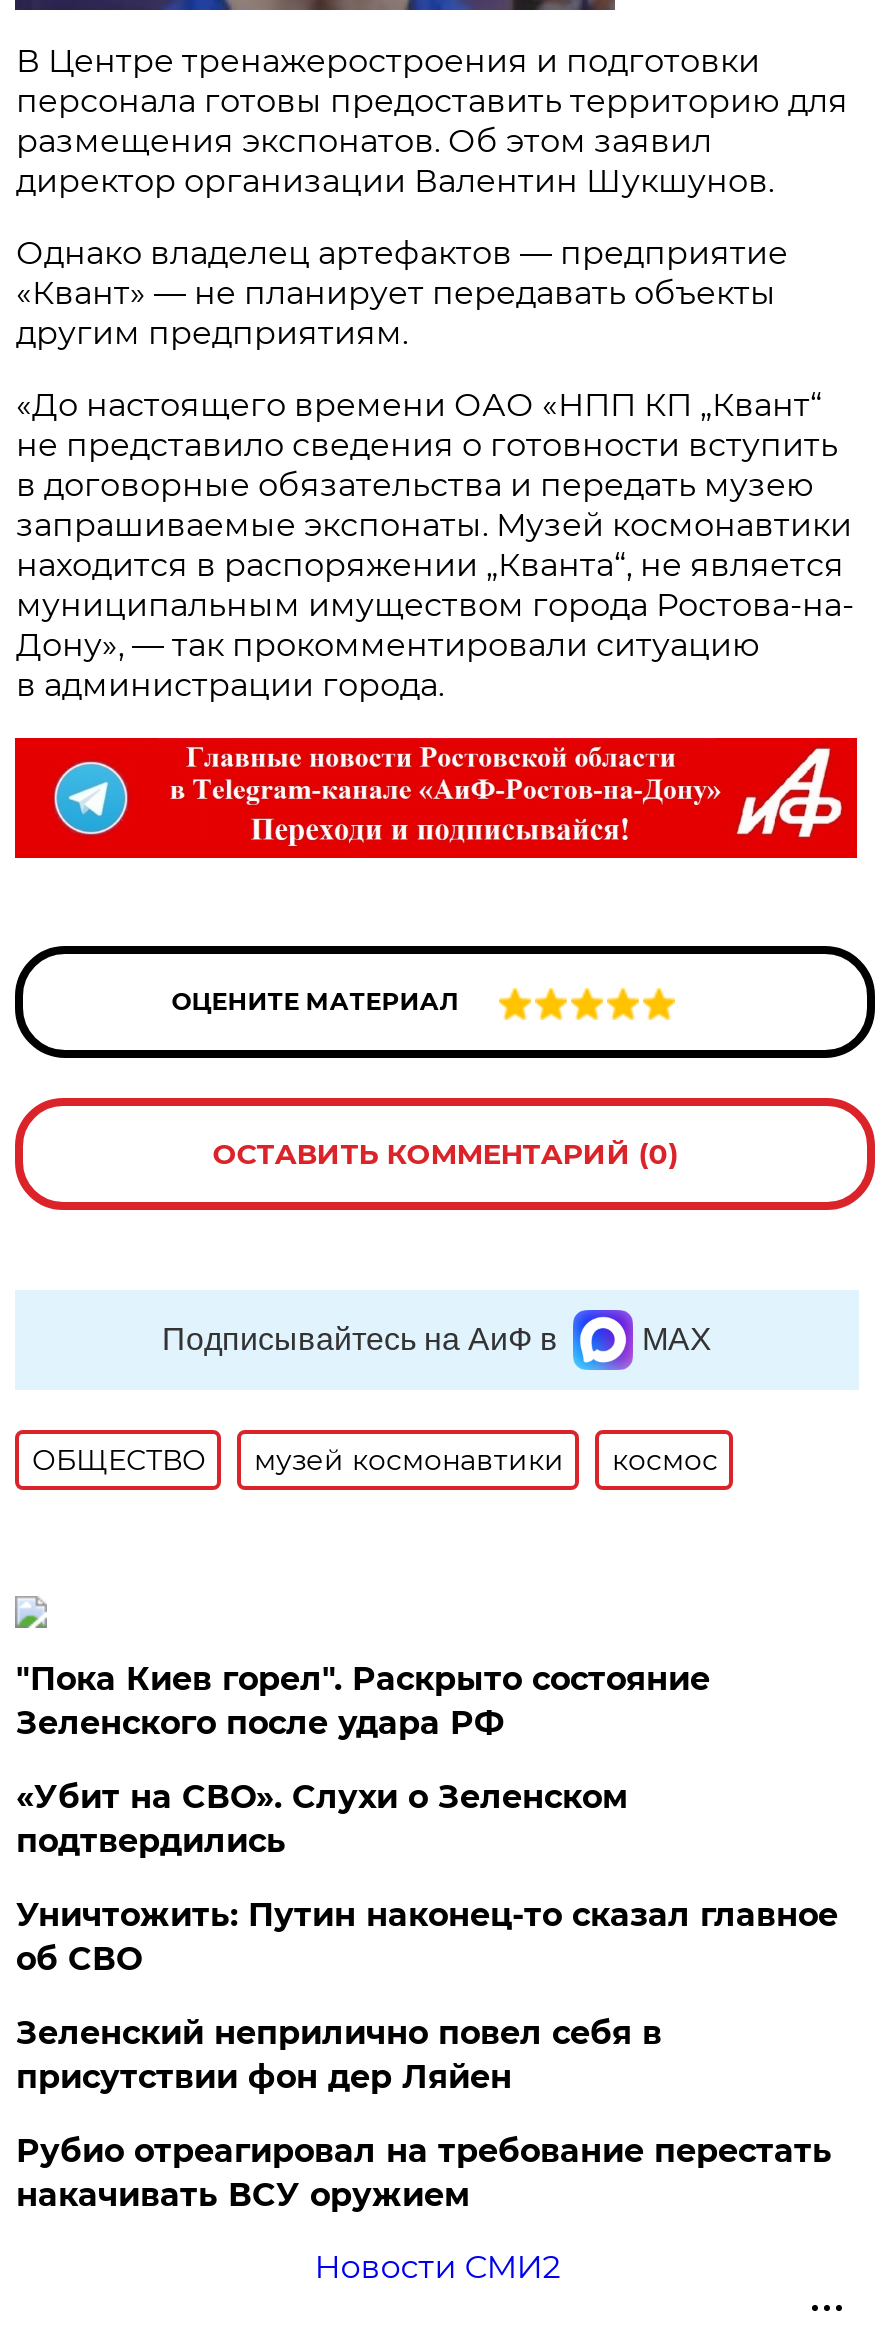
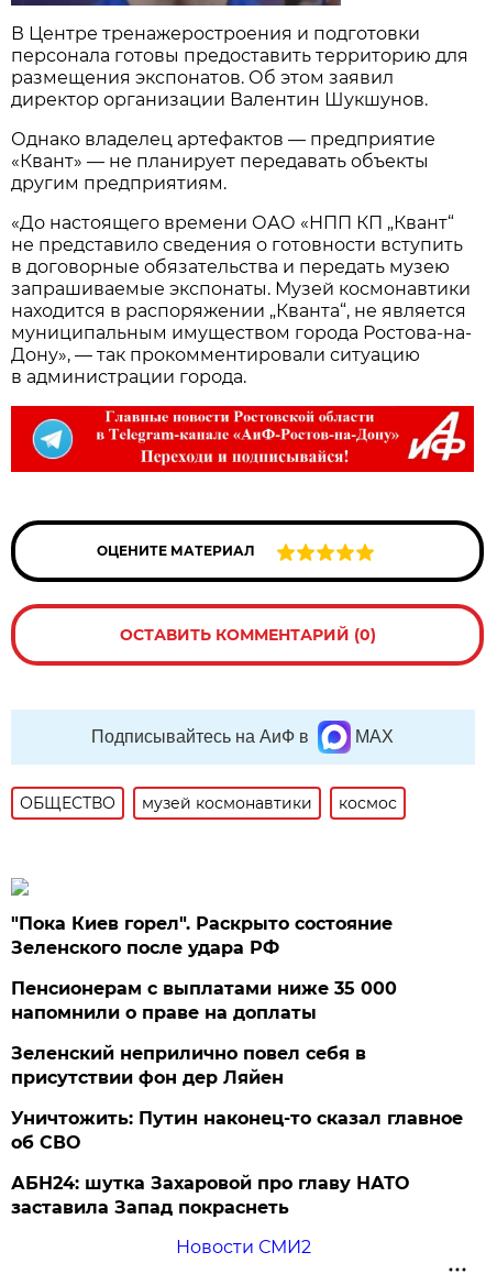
[16,1778,628,1860] «Убит на СВО». Слухи о Зеленском | подтвердились -> [11,978,397,1023] Пенсионерам с выплатами ниже 35 000 | напомнили о праве на доплаты
moved [16,1896,838,1978] -> [11,1108,463,1153]: Уничтожить: Путин наконец-то сказал главное | об СВО
moved [16,2014,662,2096] -> [11,1043,367,1088]: Зеленский неприлично повел cебя в | присутствии фон дер Ляйен
[16,2132,832,2214] Рубио отреагировал на требование перестать | накачивать ВСУ оружием -> [11,1173,409,1218] АБН24: шутка Захаровой про главу НАТО | заставила Запад покраснеть

